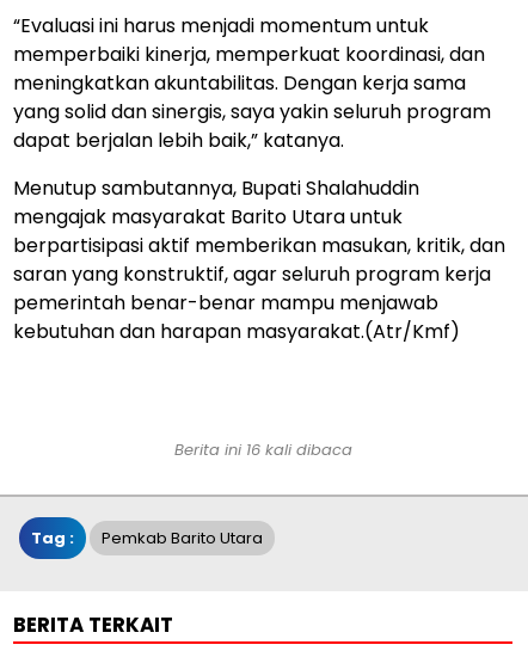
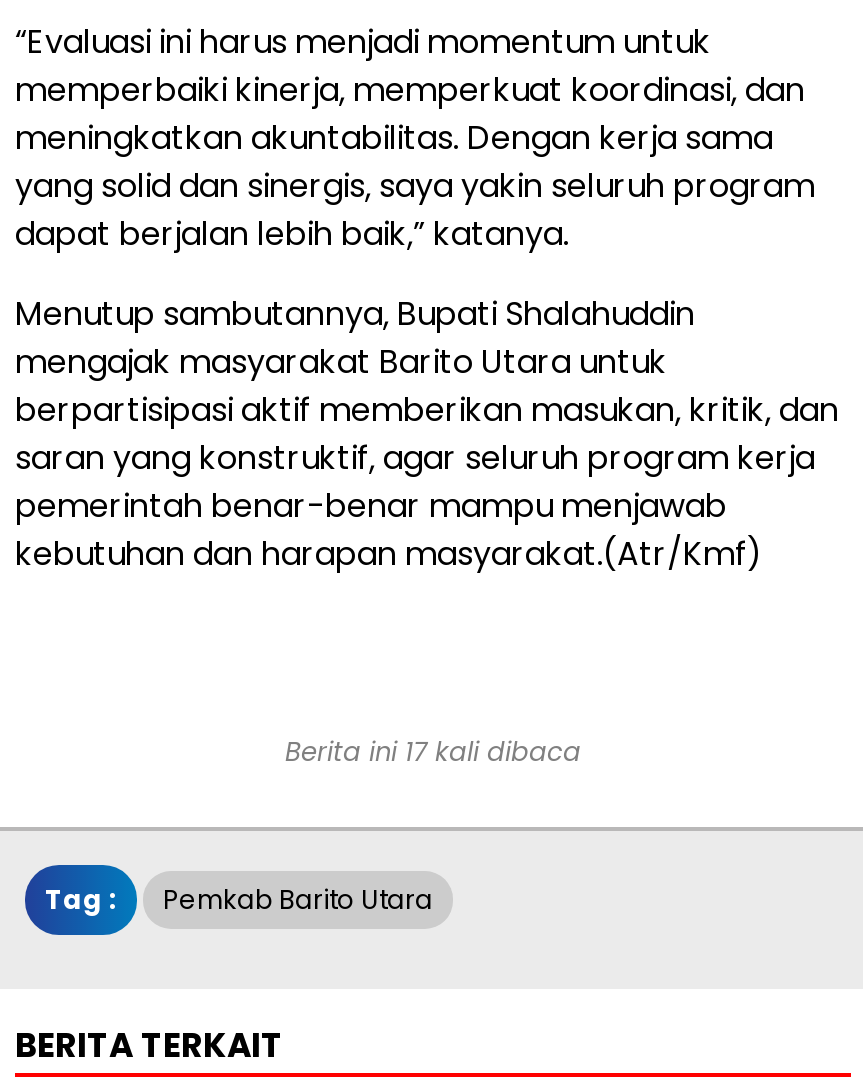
[174,438,352,461] Berita ini 16 kali dibaca -> [285,733,581,771] Berita ini 17 kali dibaca

